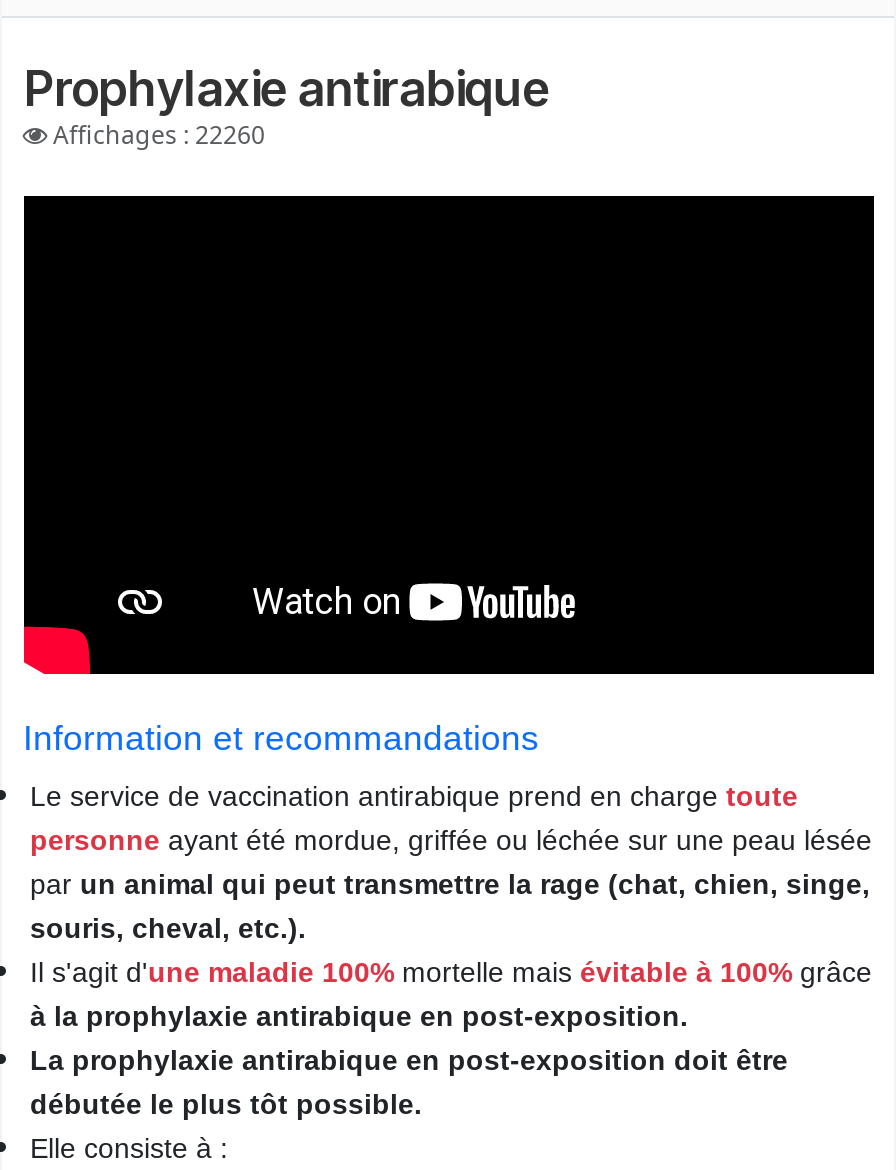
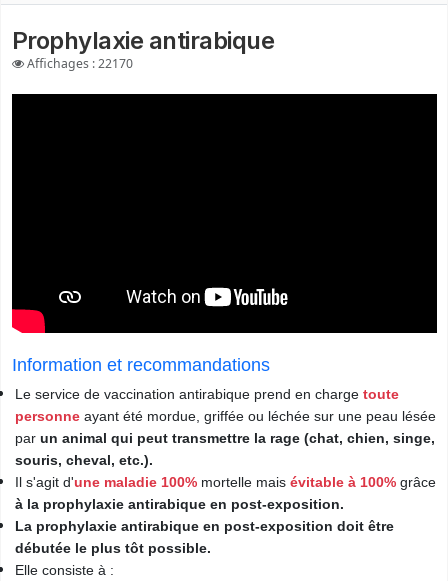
[53,117,265,151] Affichages : 22260 -> [26,55,132,72] Affichages : 22170

